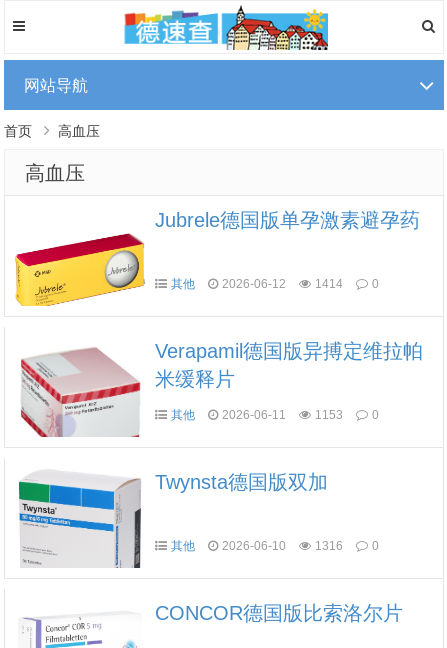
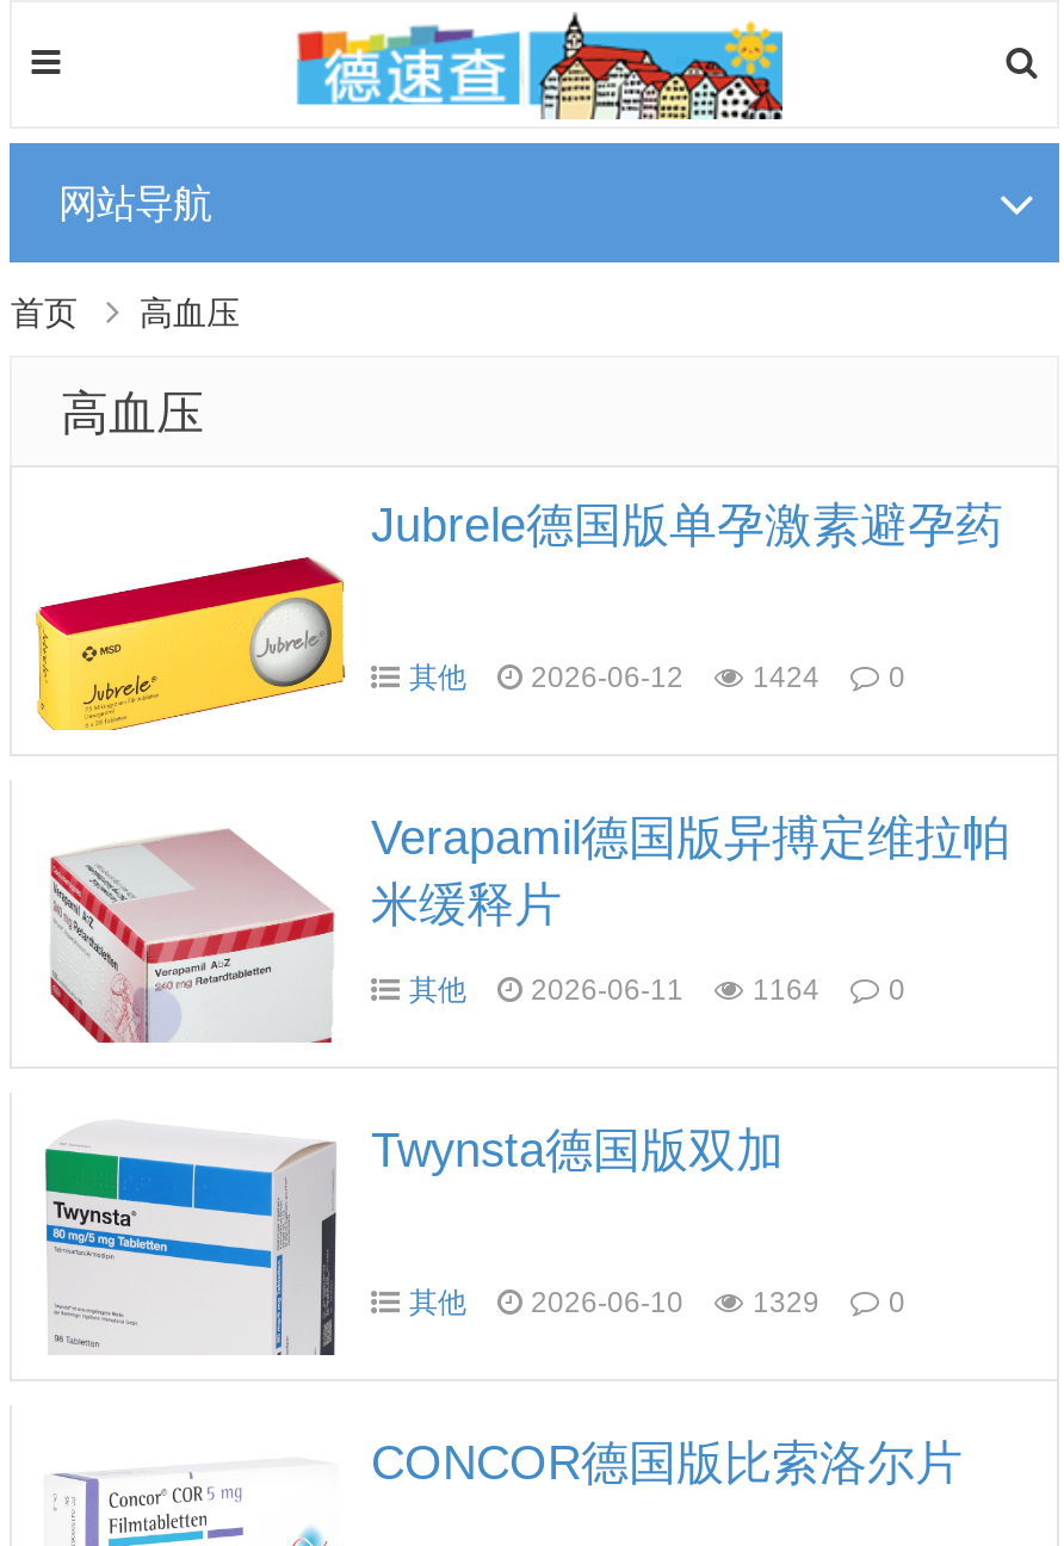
[315,277,343,291] 1414 -> [753,661,819,694] 1424
[315,408,343,422] 1153 -> [753,973,819,1007] 1164
[315,539,343,553] 1316 -> [753,1286,819,1319] 1329

